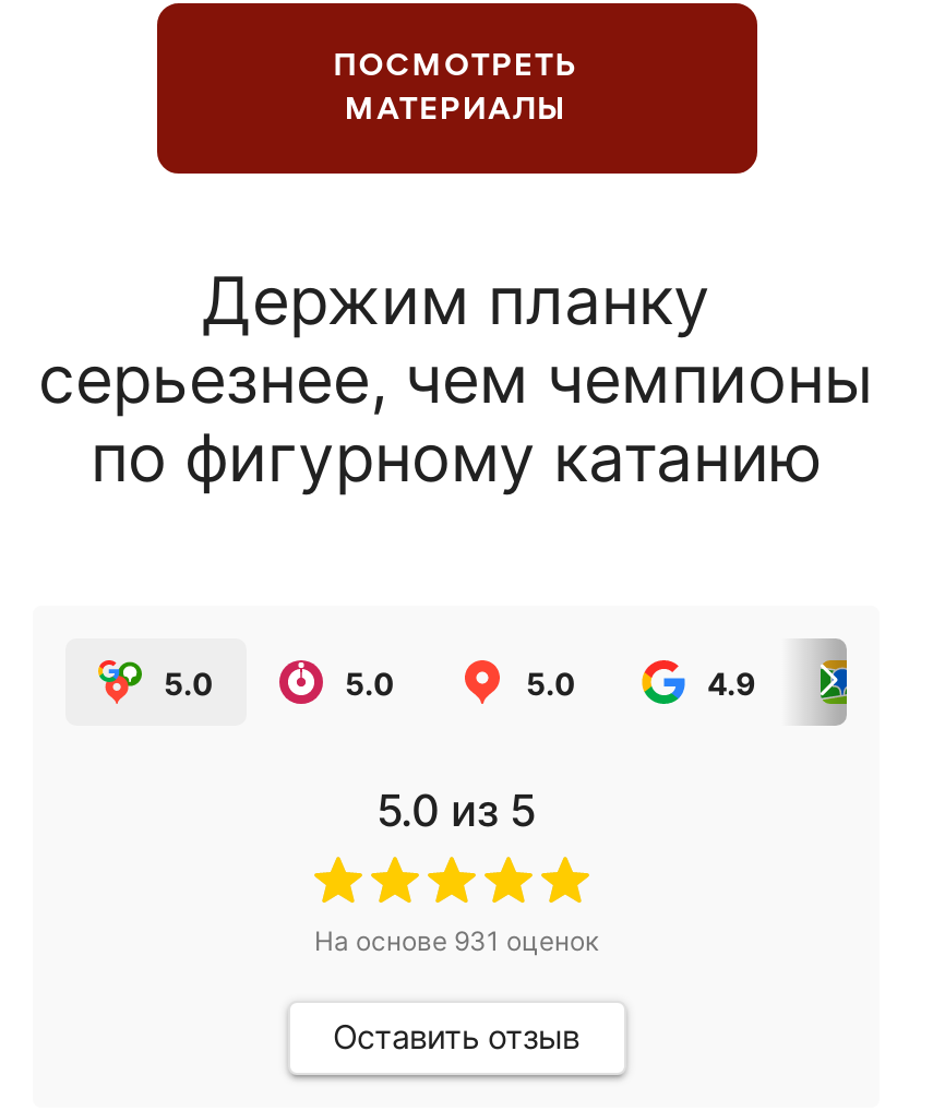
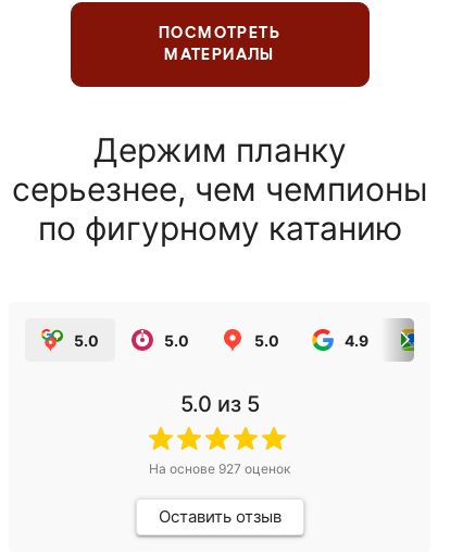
[314,924,598,957] На основе 931 оценок -> [149,461,290,477] На основе 927 оценок

